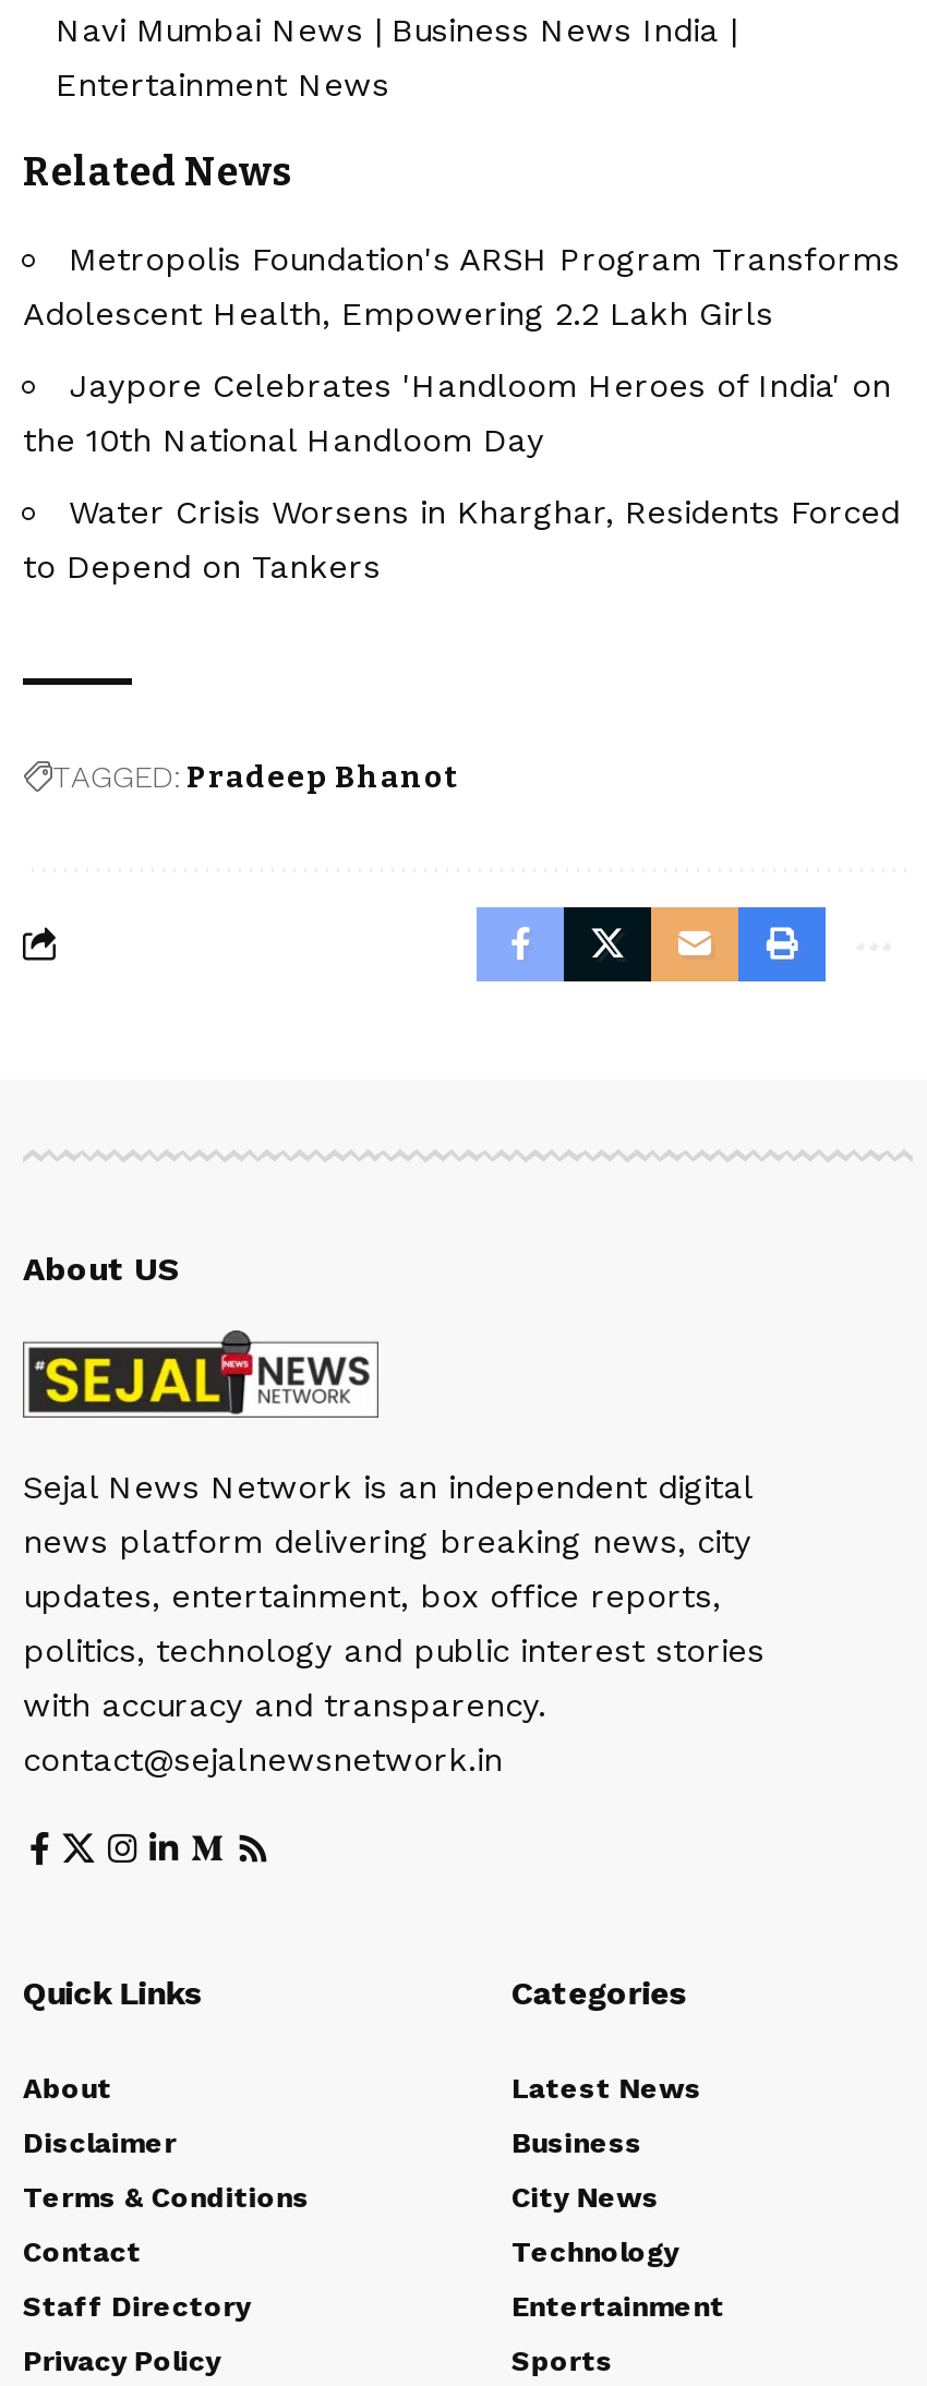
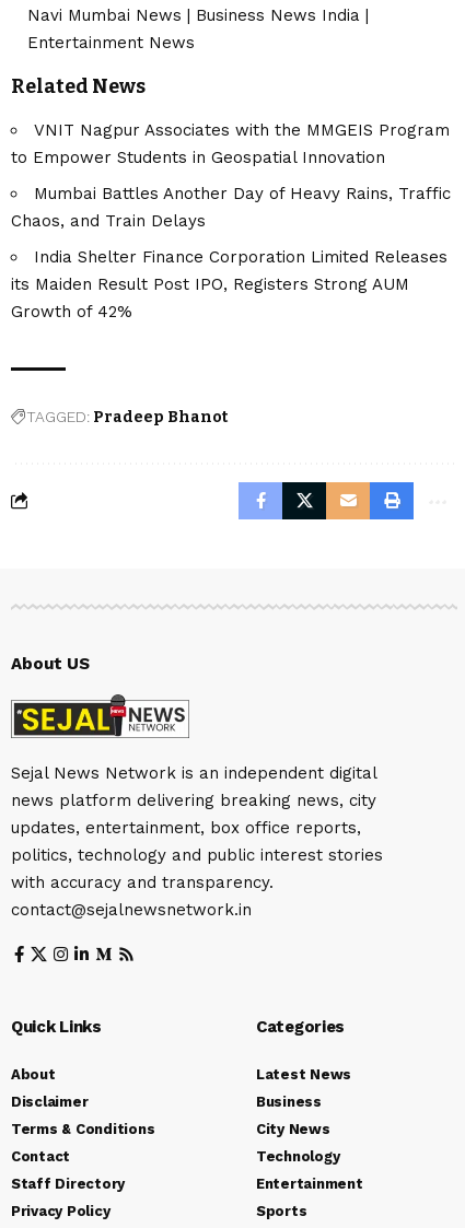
[23,239,900,333] Metropolis Foundation's ARSH Program Transforms | Adolescent Health, Empowering 2.2 Lakh Girls -> [11,120,450,167] VNIT Nagpur Associates with the MMGEIS Program | to Empower Students in Geospatial Innovation
[23,366,891,459] Jaypore Celebrates 'Handloom Heroes of India' on | the 10th National Handloom Day -> [11,183,451,230] Mumbai Battles Another Day of Heavy Rains, Traffic | Chaos, and Train Delays
[23,492,900,586] Water Crisis Worsens in Kharghar, Residents Forced | to Depend on Tankers -> [11,247,447,321] India Shelter Finance Corporation Limited Releases | its Maiden Result Post IPO, Registers Strong AUM | Growth of 42%

